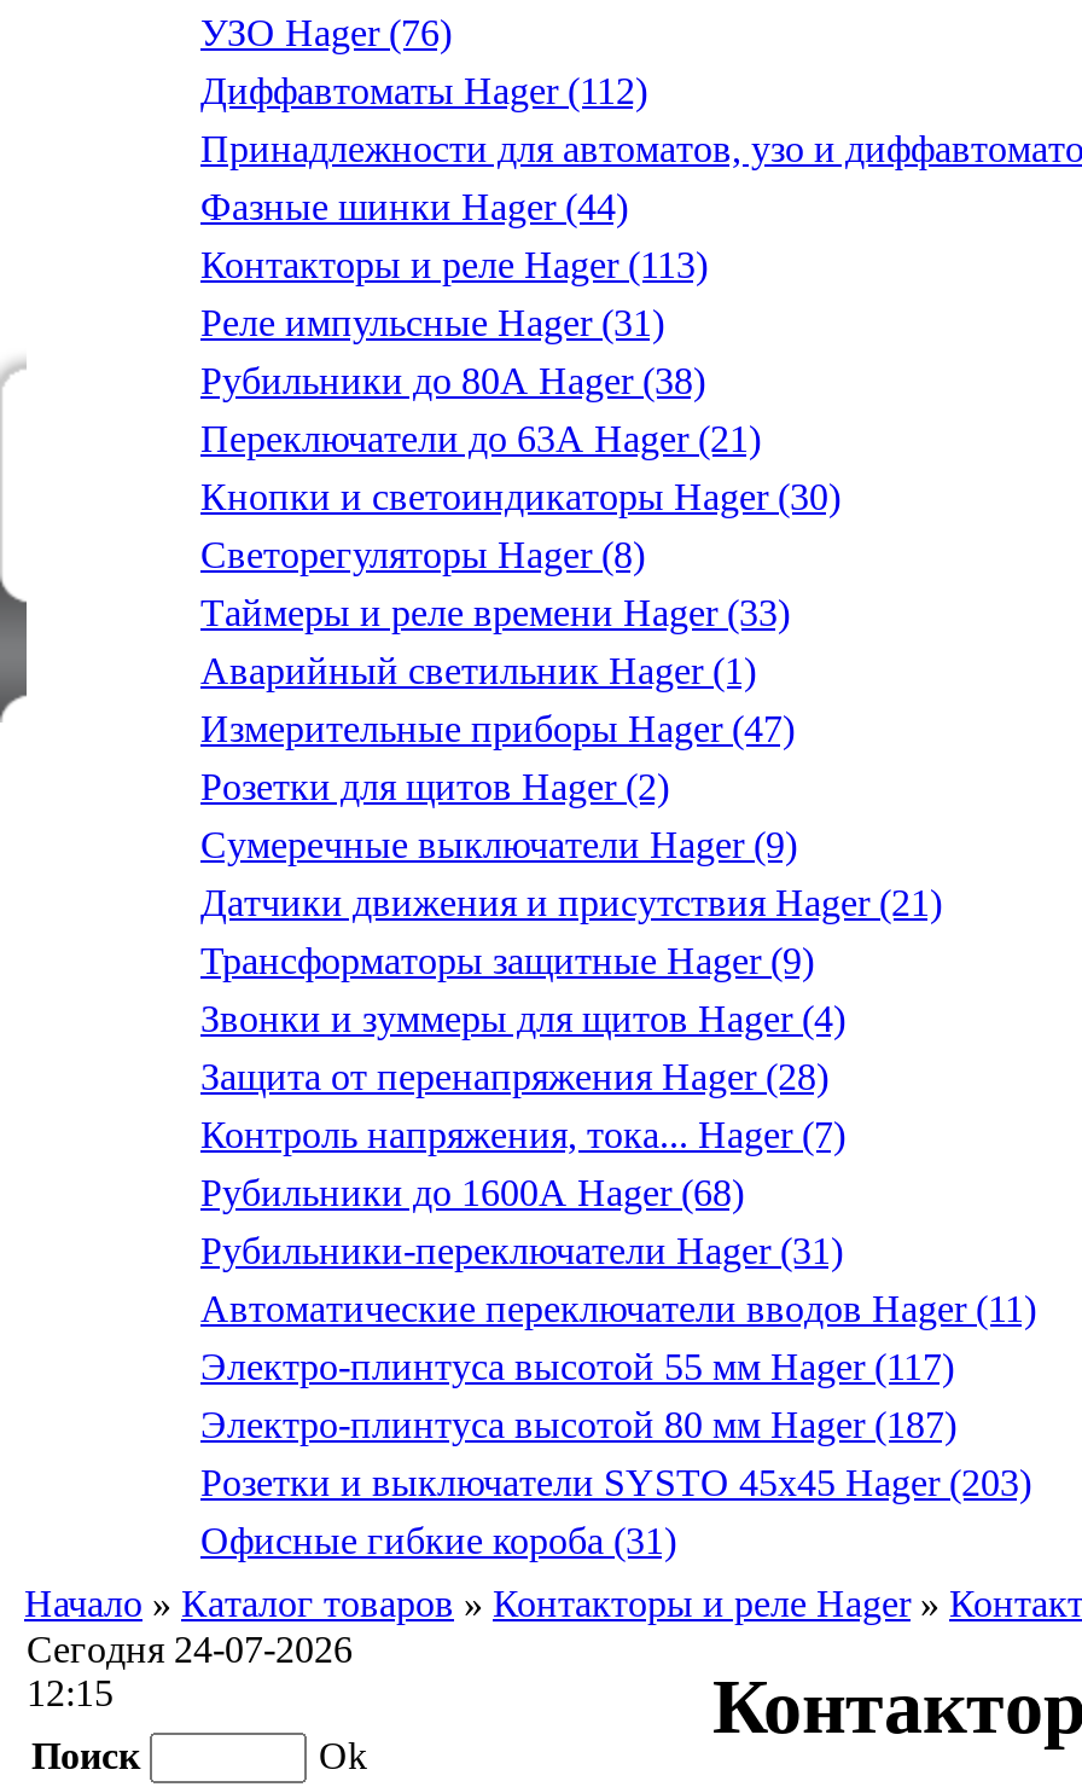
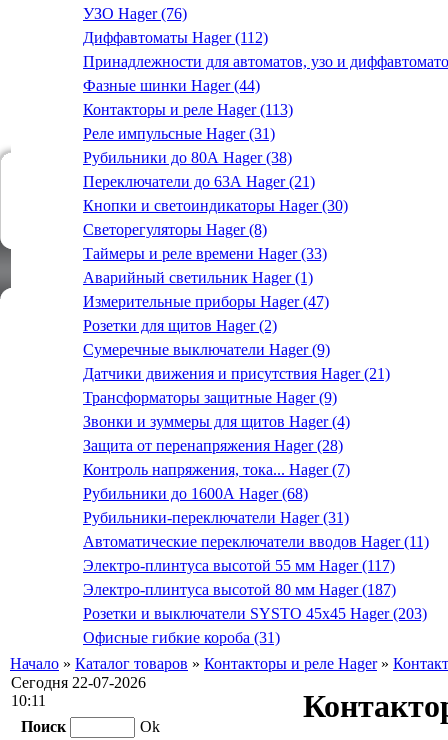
[27,1629,353,1670] Сегодня 24-07-2026 -> [11,674,146,691] Сегодня 22-07-2026
[27,1672,114,1713] 12:15 -> [11,692,46,709] 10:11

